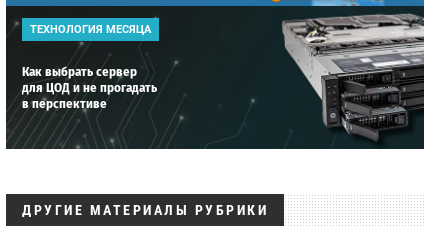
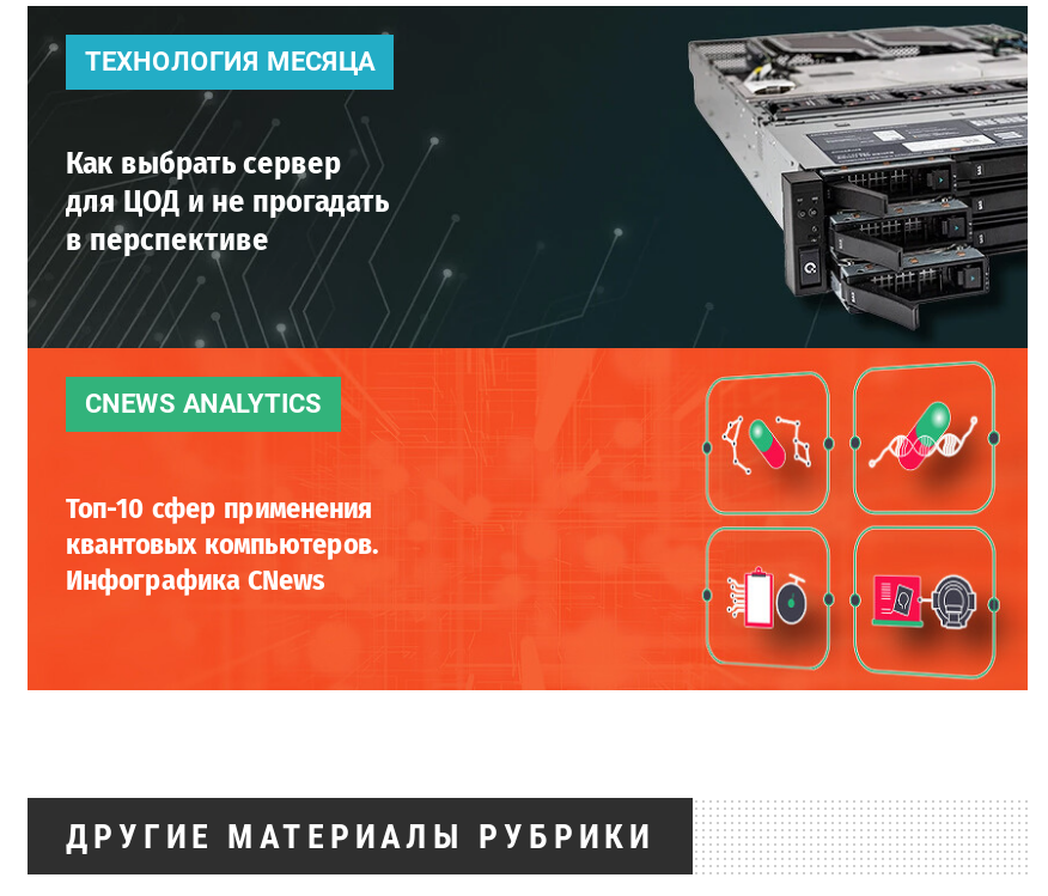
none -> [25,346,1030,693] [image] | CNEWS ANALYTICS | Топ-10 сфер применения | квантовых компьютеров. | Инфографика CNews

